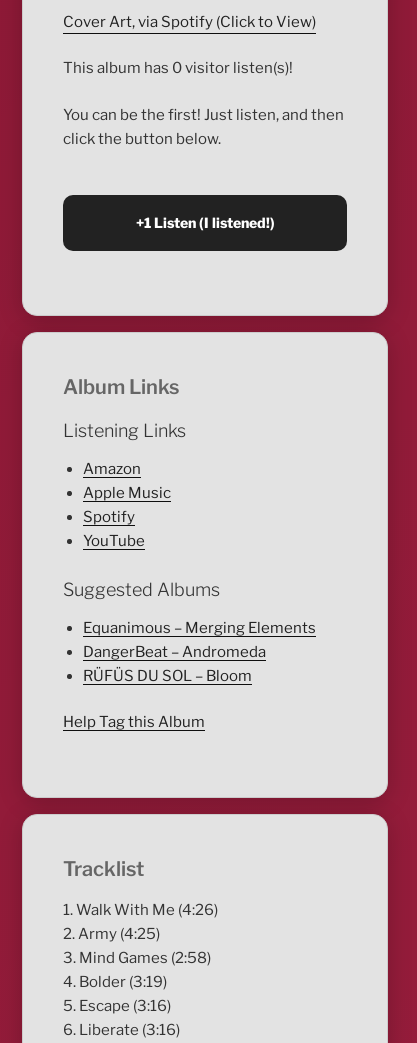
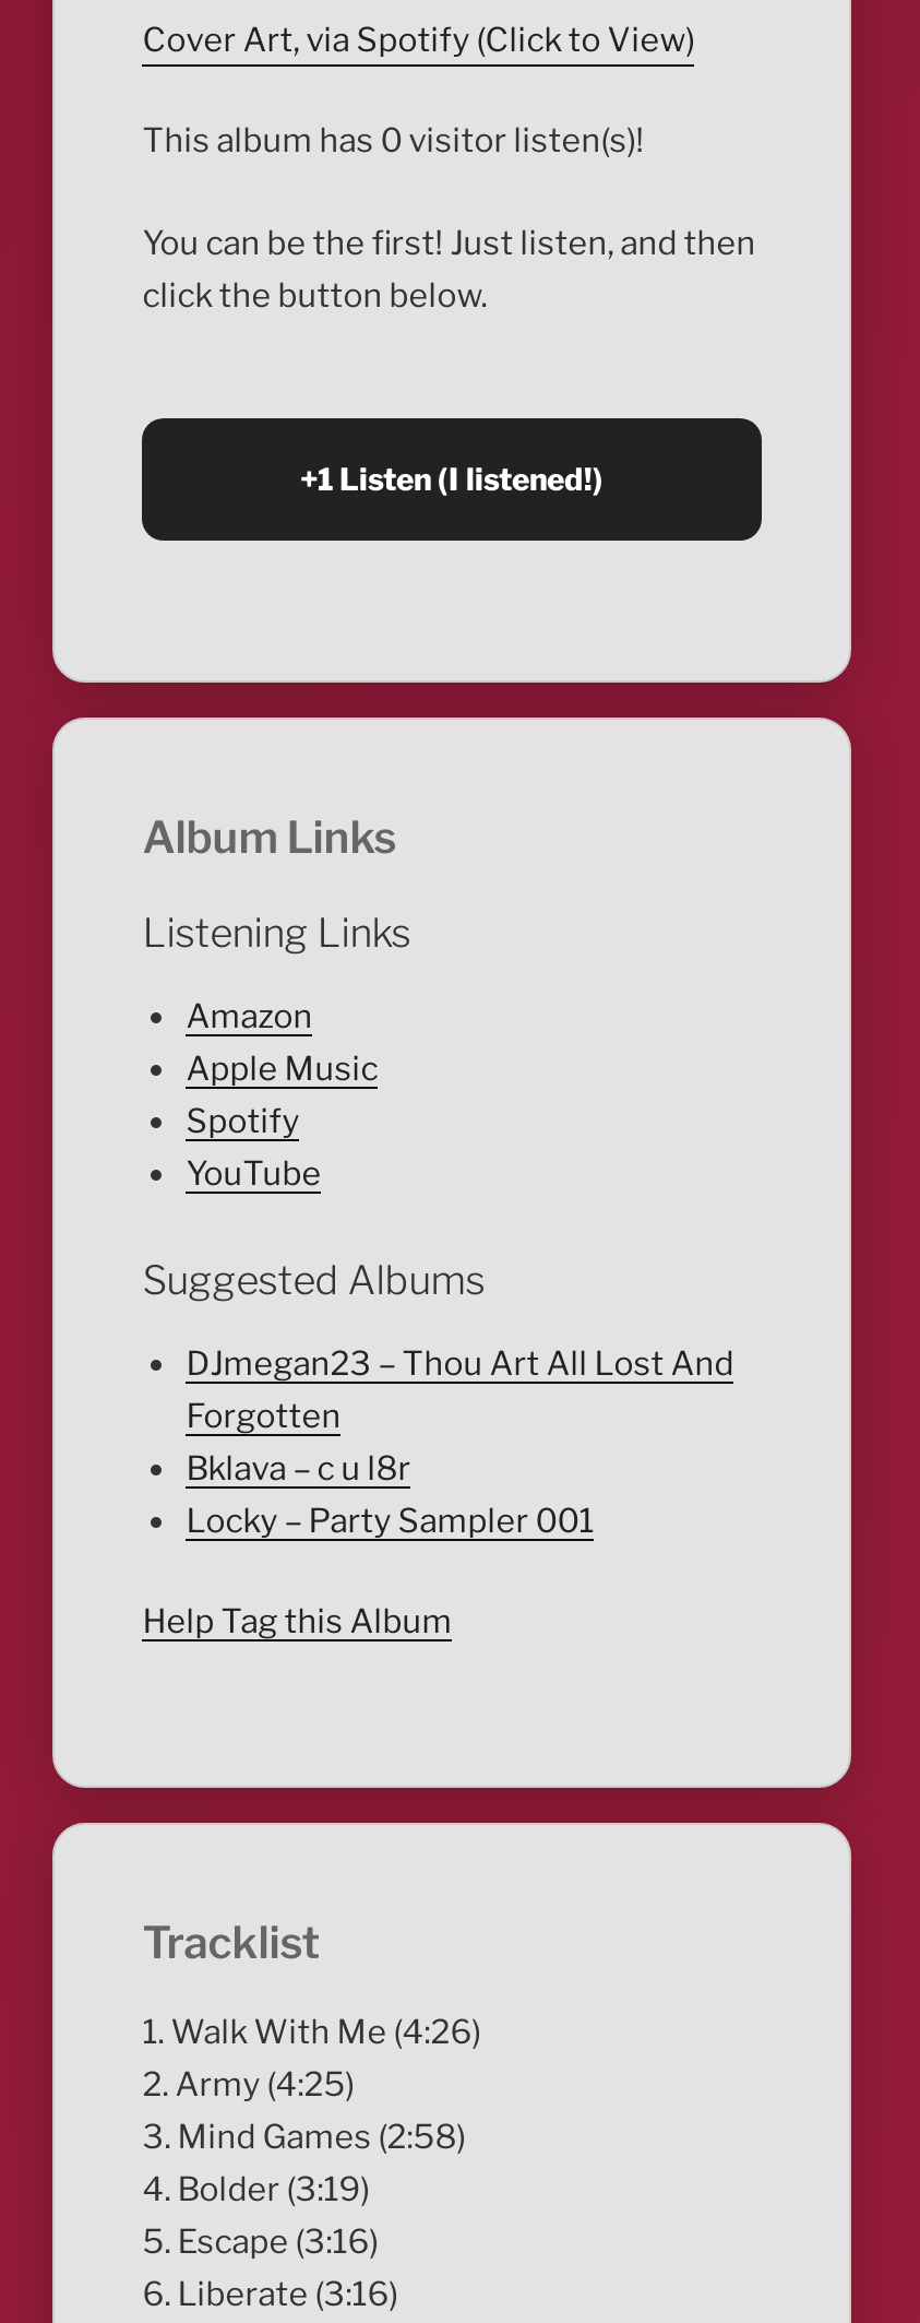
[83,619,316,685] Equanimous – Merging Elements | DangerBeat – Andromeda | RÜFÜS DU SOL – Bloom -> [186,1344,734,1541] DJmegan23 – Thou Art All Lost And | Forgotten | Bklava – c u l8r | Locky – Party Sampler 001

